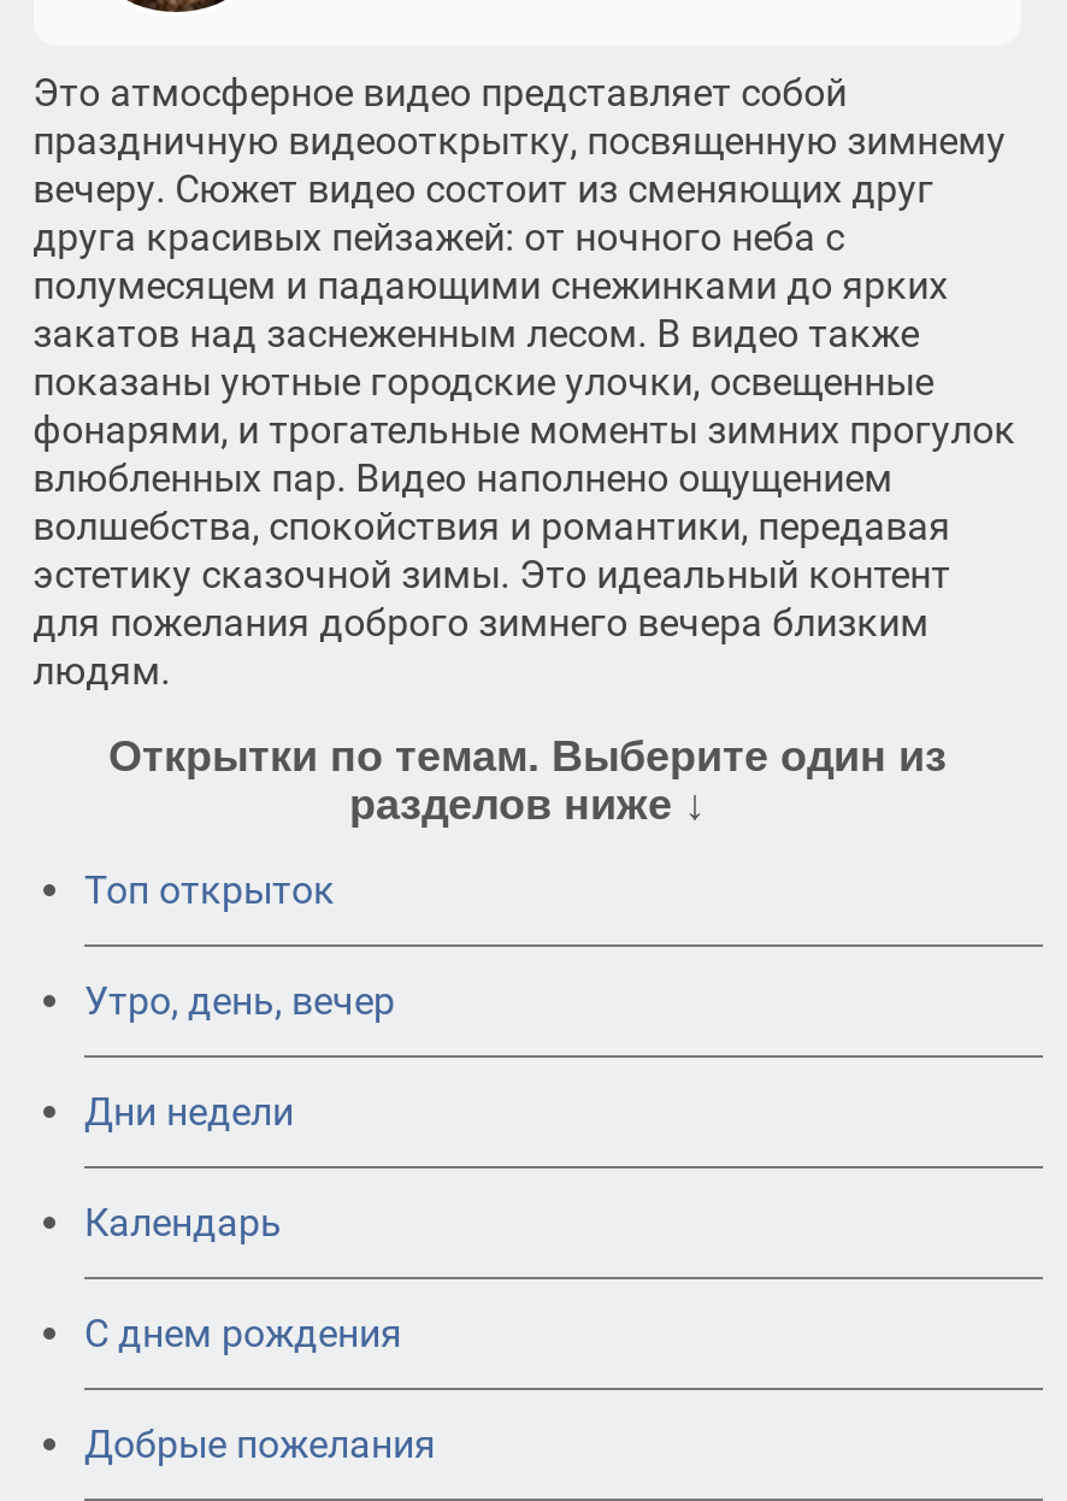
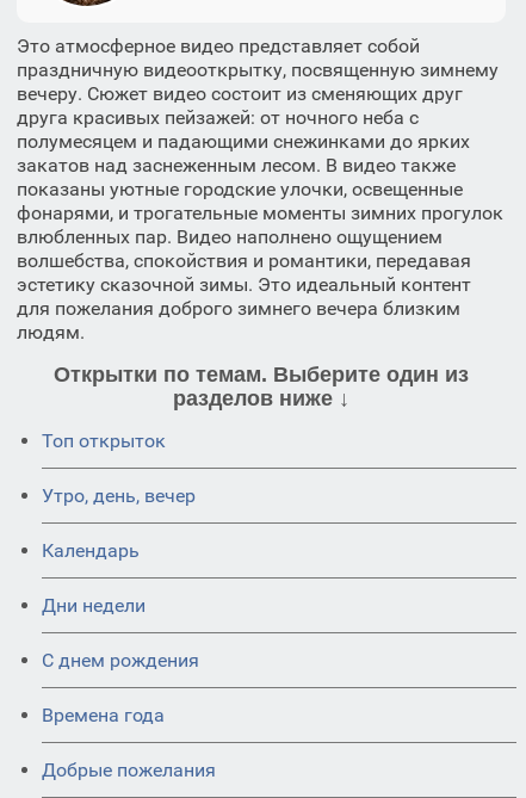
moved [84,1089,294,1135] -> [42,594,146,617]: Дни недели
moved [84,1200,282,1246] -> [42,539,140,562]: Календарь
none -> [42,704,165,726] Времена года

